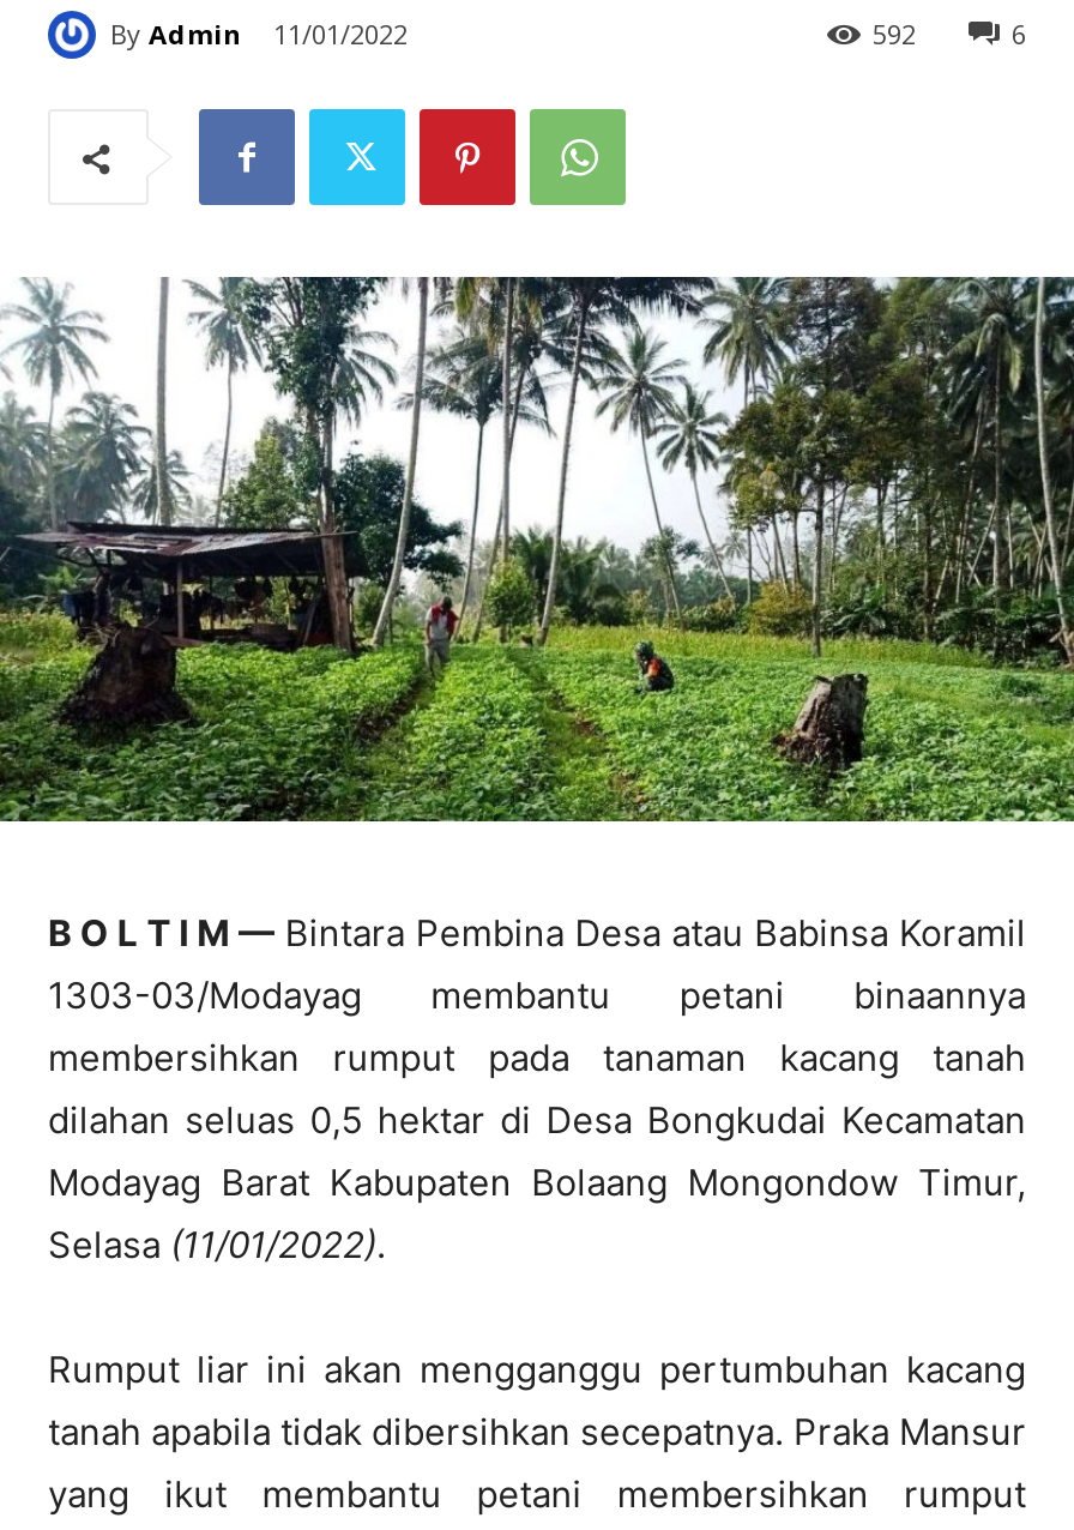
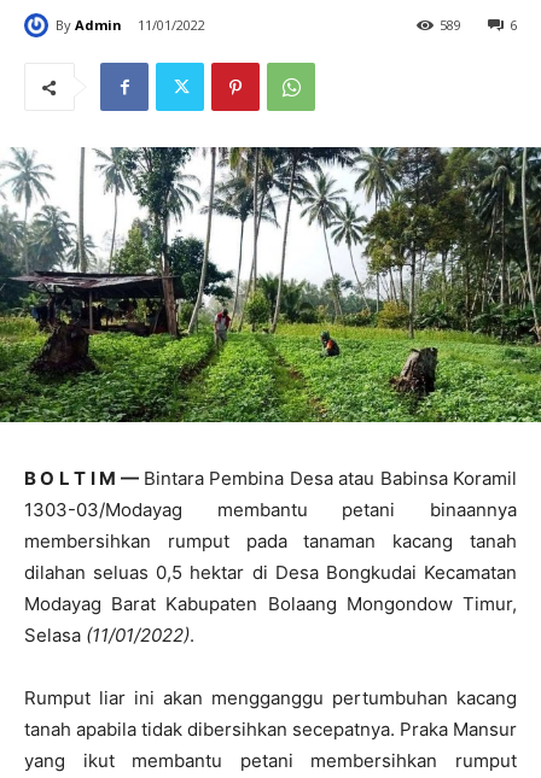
[873,17,916,53] 592 -> [440,16,461,34] 589

